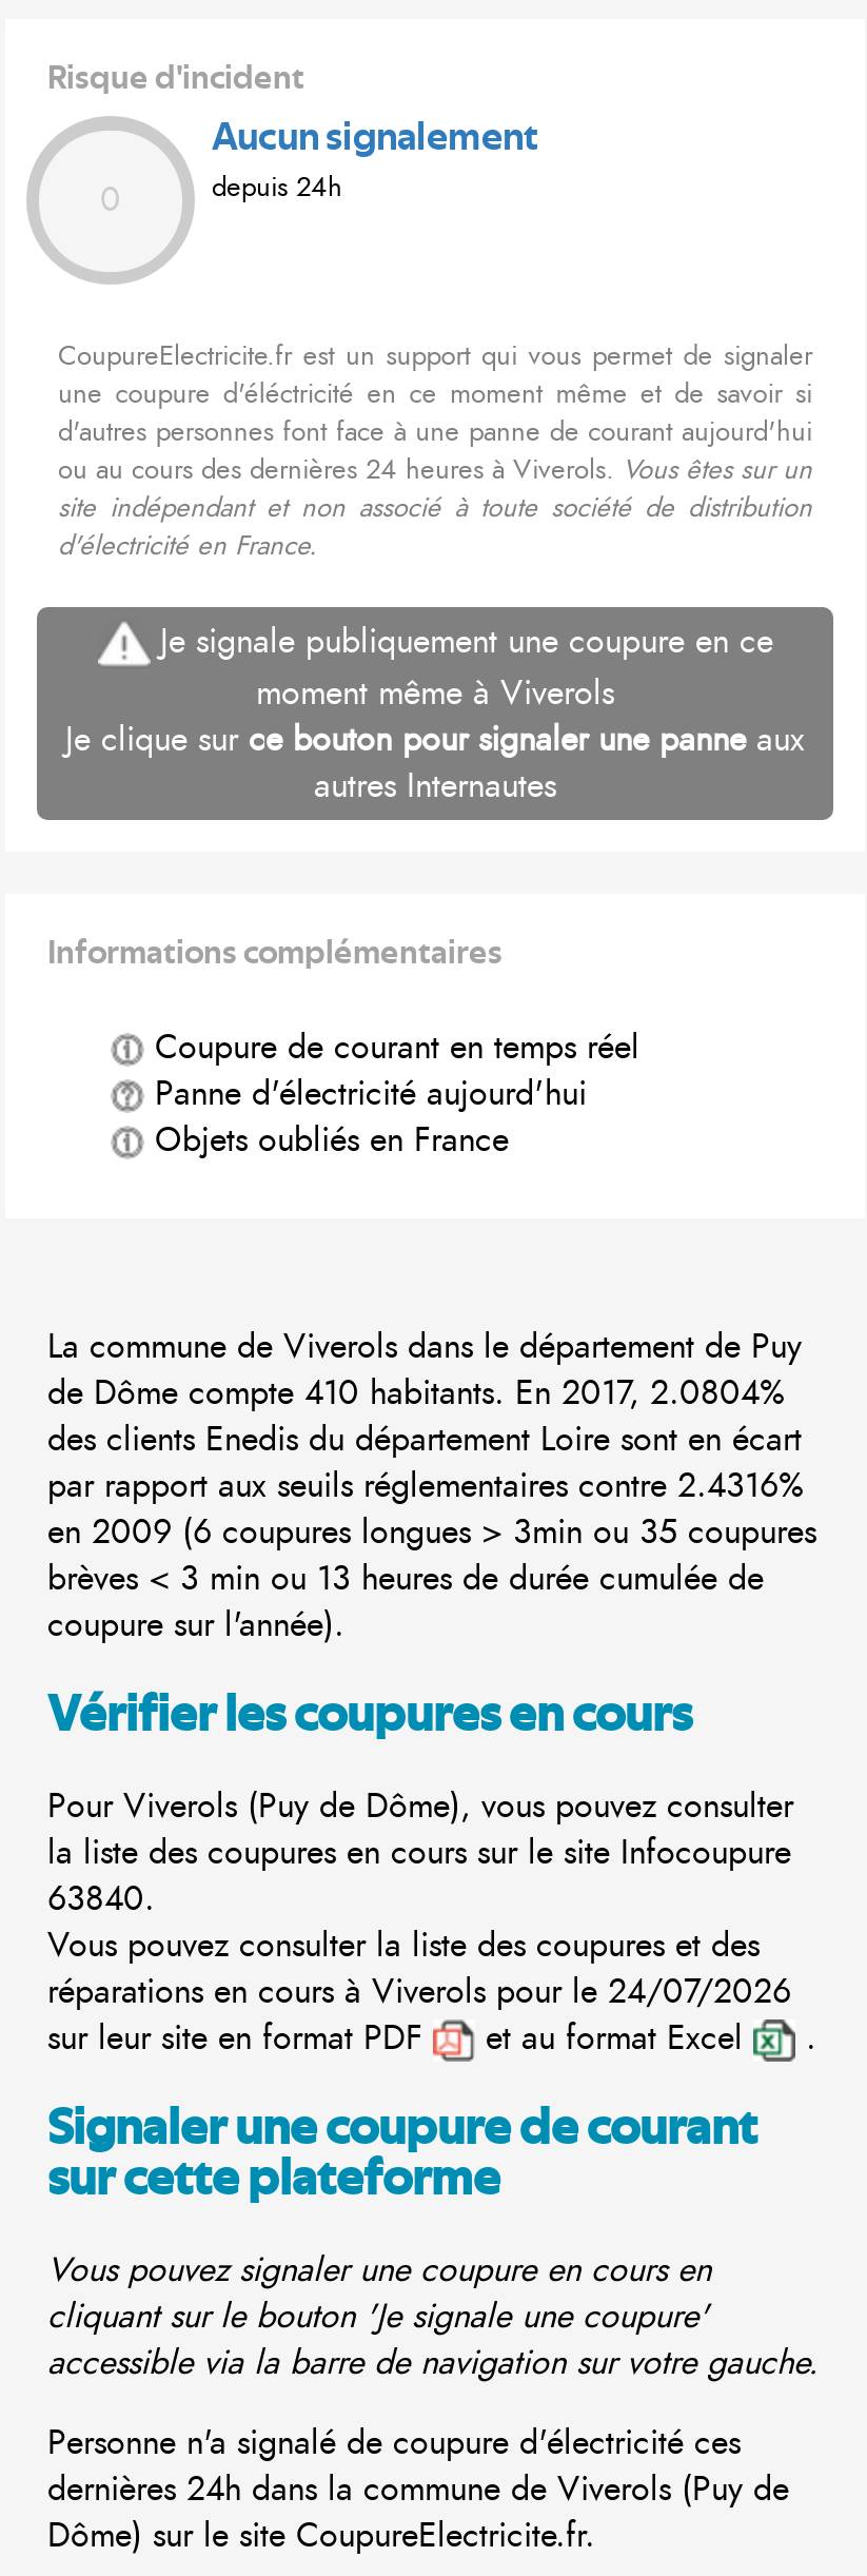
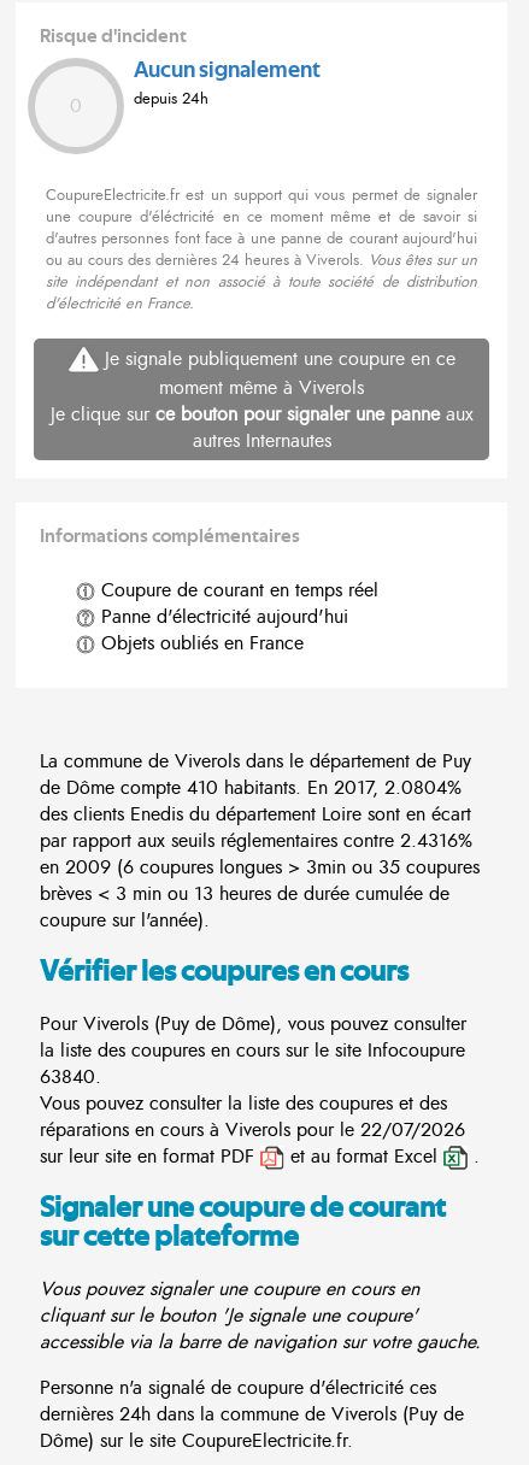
[47,1969,791,2015] réparations en cours à Viverols pour le 24/07/2026 -> [40,1117,465,1143] réparations en cours à Viverols pour le 22/07/2026

